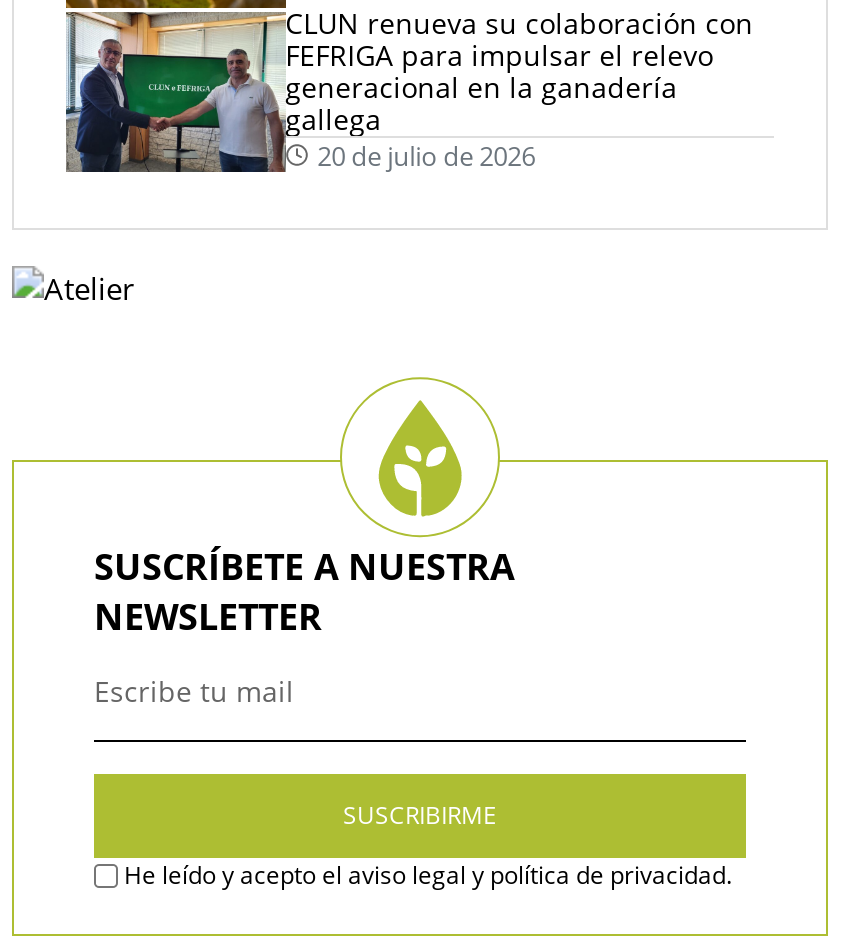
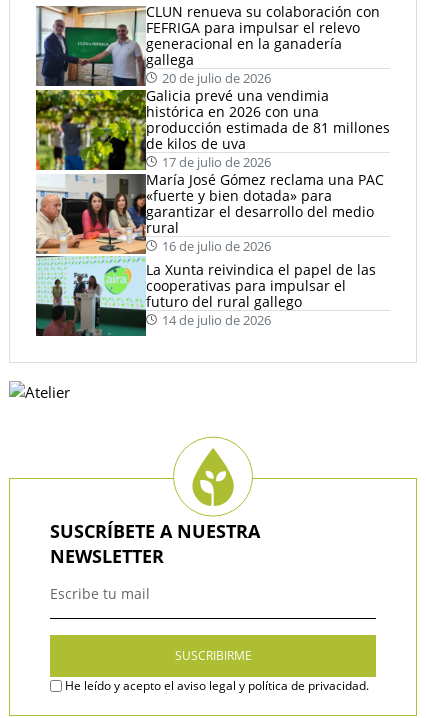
none -> [35,86,390,337] [image] | Galicia prevé una vendimia | histórica en 2026 con una | producción estimada de 81 millones | de kilos de uva
none -> [146,170,384,237] María José Gómez reclama una PAC | «fuerte y bien dotada» para | garantizar el desarrollo del medio | rural
none -> [146,260,376,311] La Xunta reivindica el papel de las | cooperativas para impulsar el | futuro del rural gallego
none -> [162,153,271,171] 17 de julio de 2026
none -> [162,237,271,255] 16 de julio de 2026
none -> [162,311,271,329] 14 de julio de 2026

